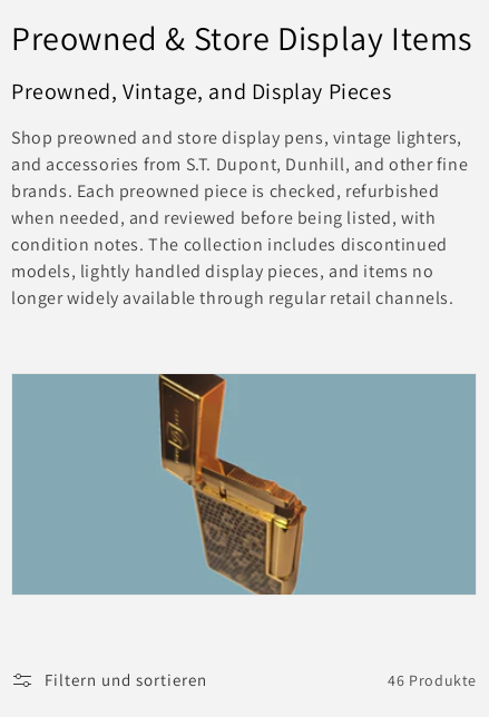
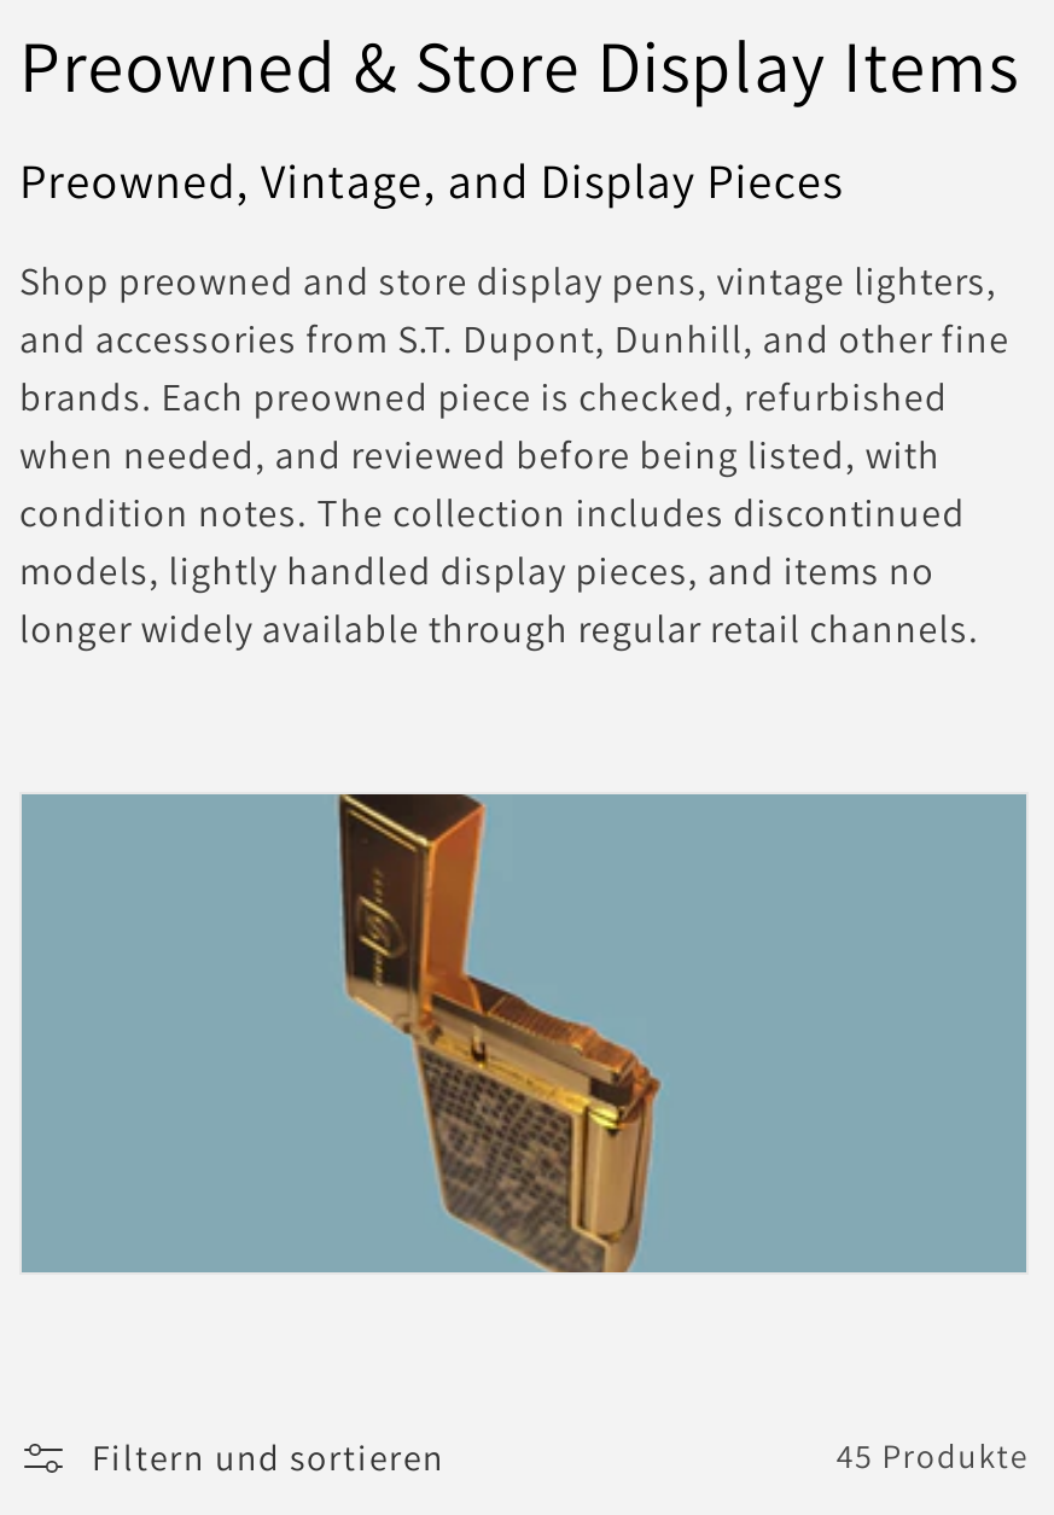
[388,670,477,690] 46 Produkte -> [836,1434,1029,1478] 45 Produkte

